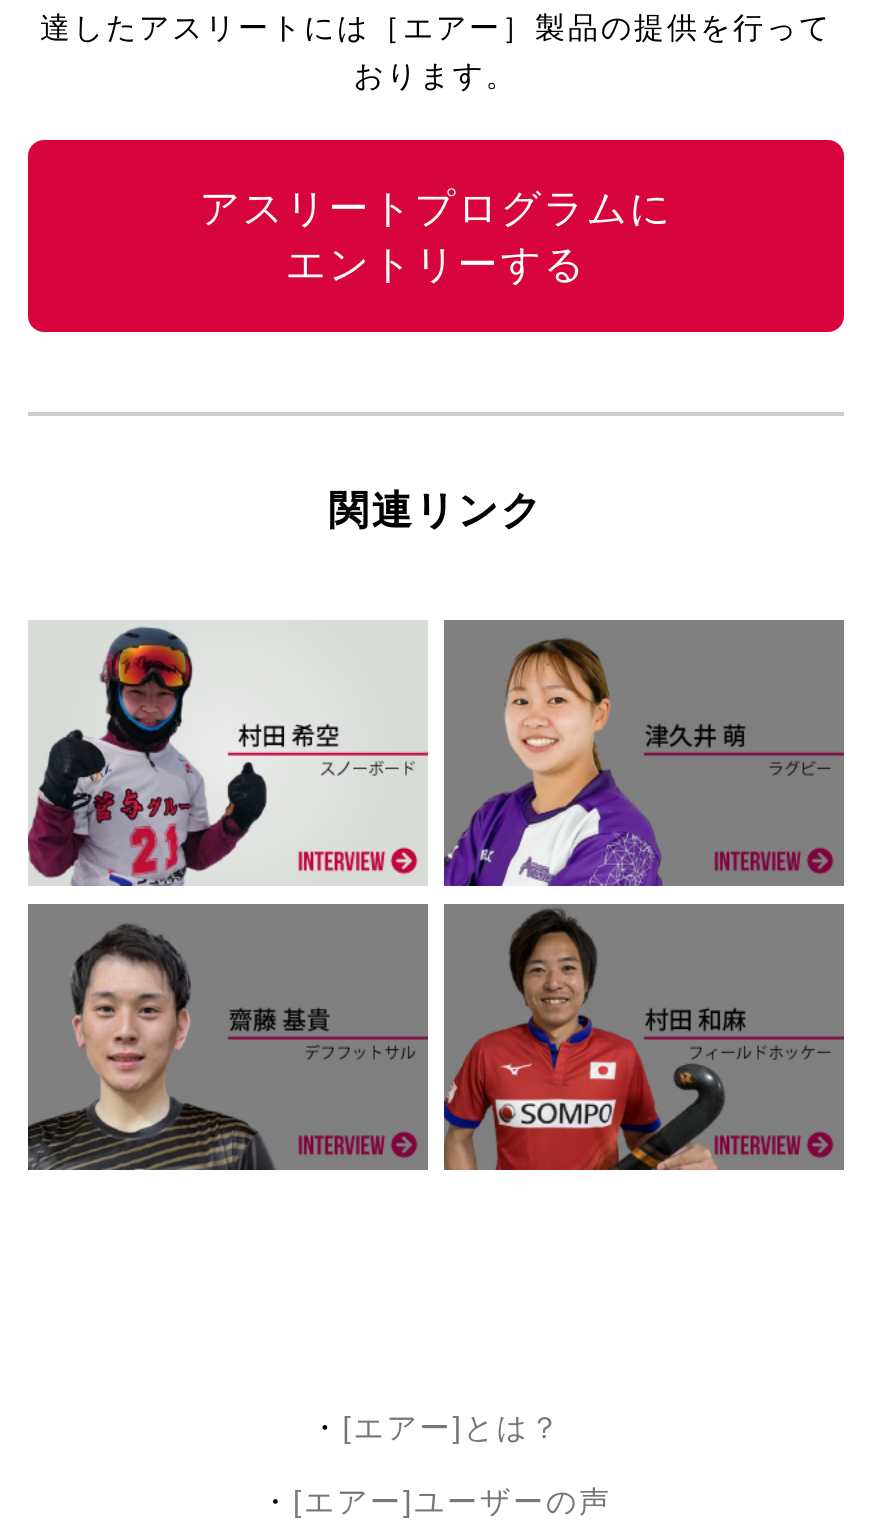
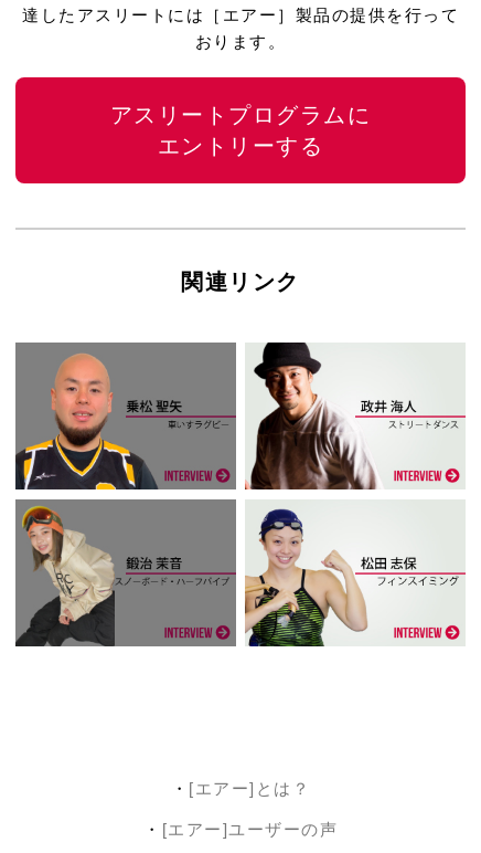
[26,622,428,888] [image] -> [14,343,236,491] [image]
[442,620,844,888] [image] -> [244,343,466,491] [image]
[442,904,844,1172] [image] -> [244,501,466,647] [image]
[28,918,274,1170] [image] -> [15,506,149,646] [image]

